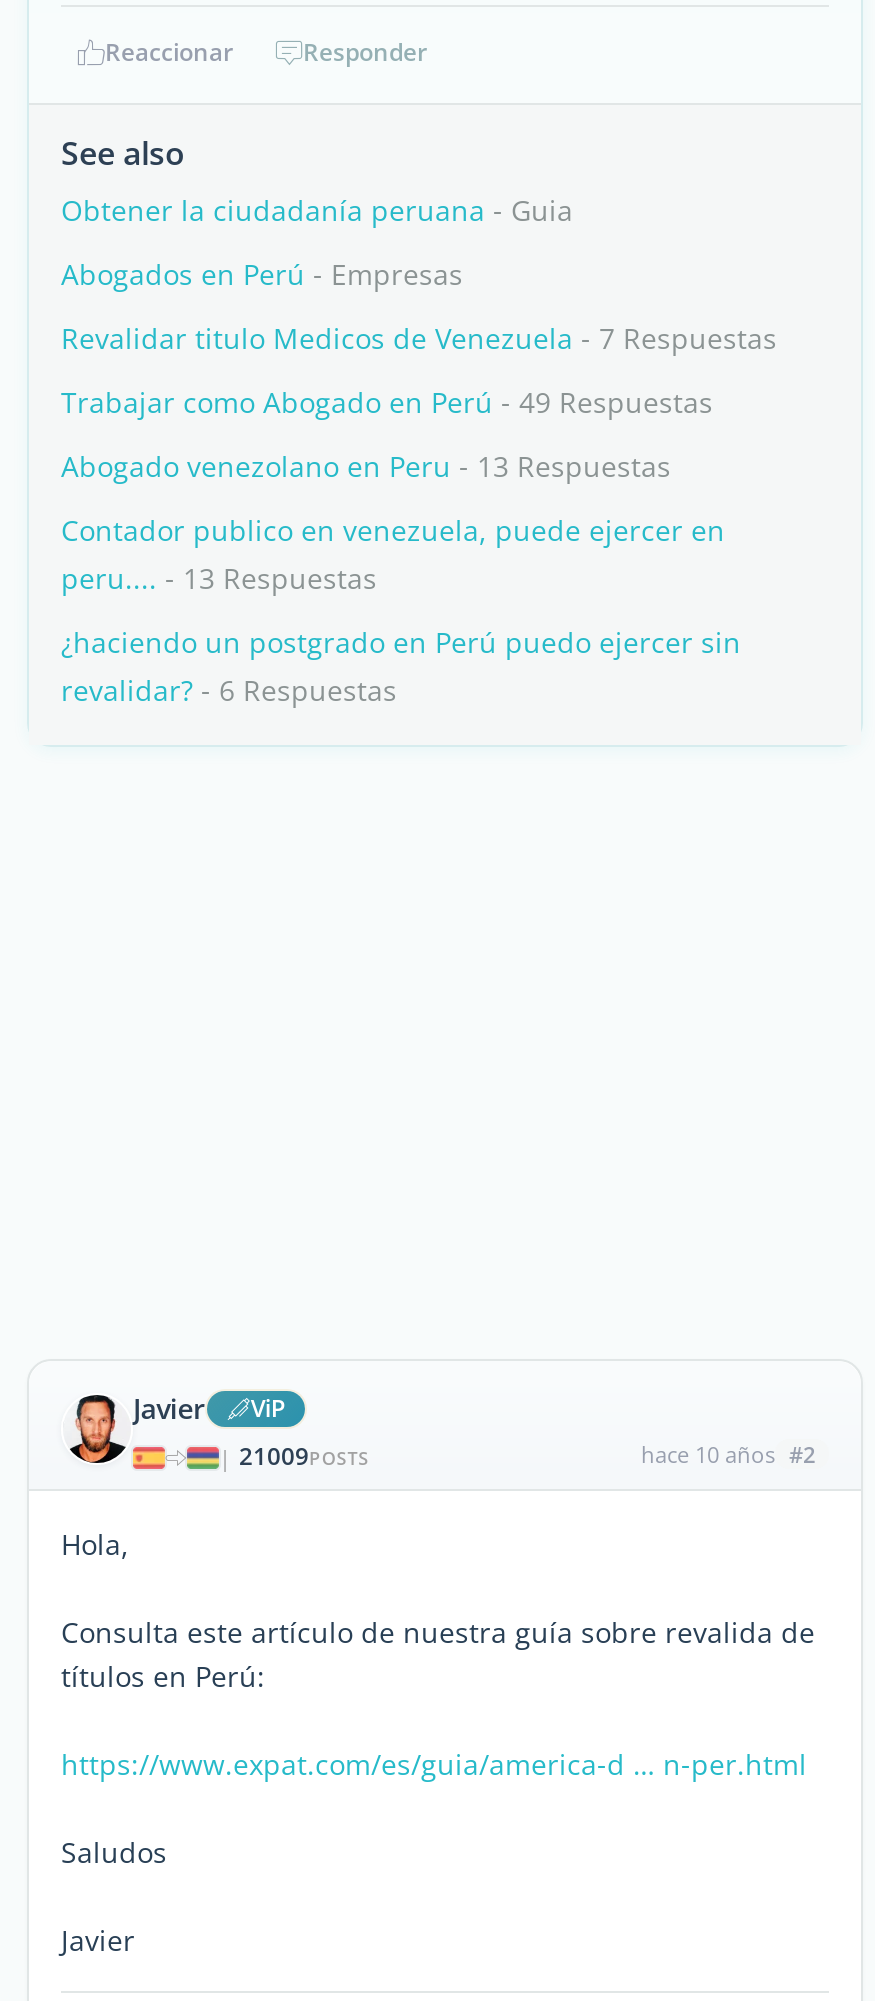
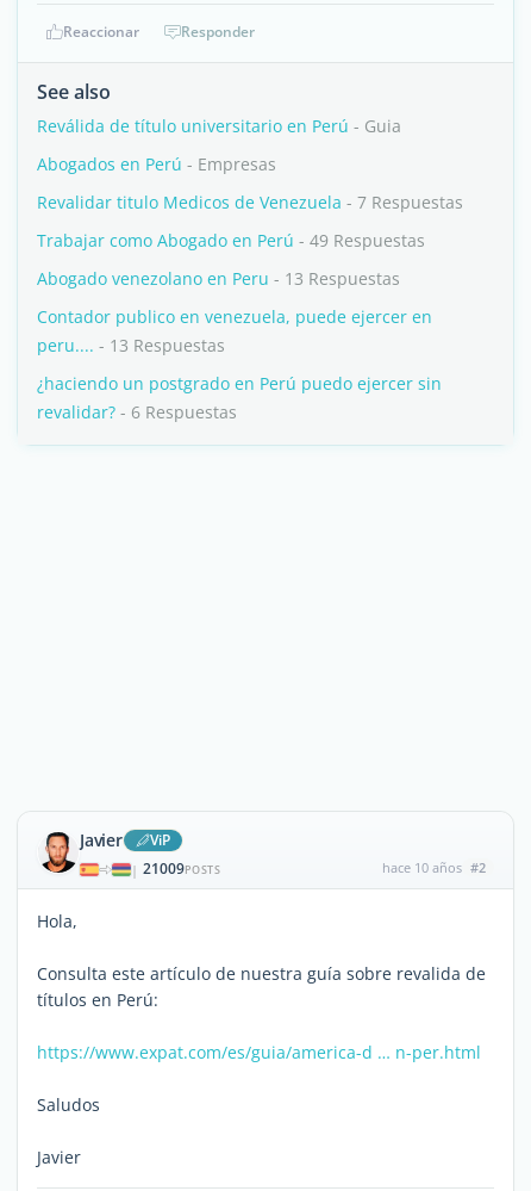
[61,191,573,229] Obtener la ciudadanía peruana - Guia -> [37,114,401,137] Reválida de título universitario en Perú - Guia

